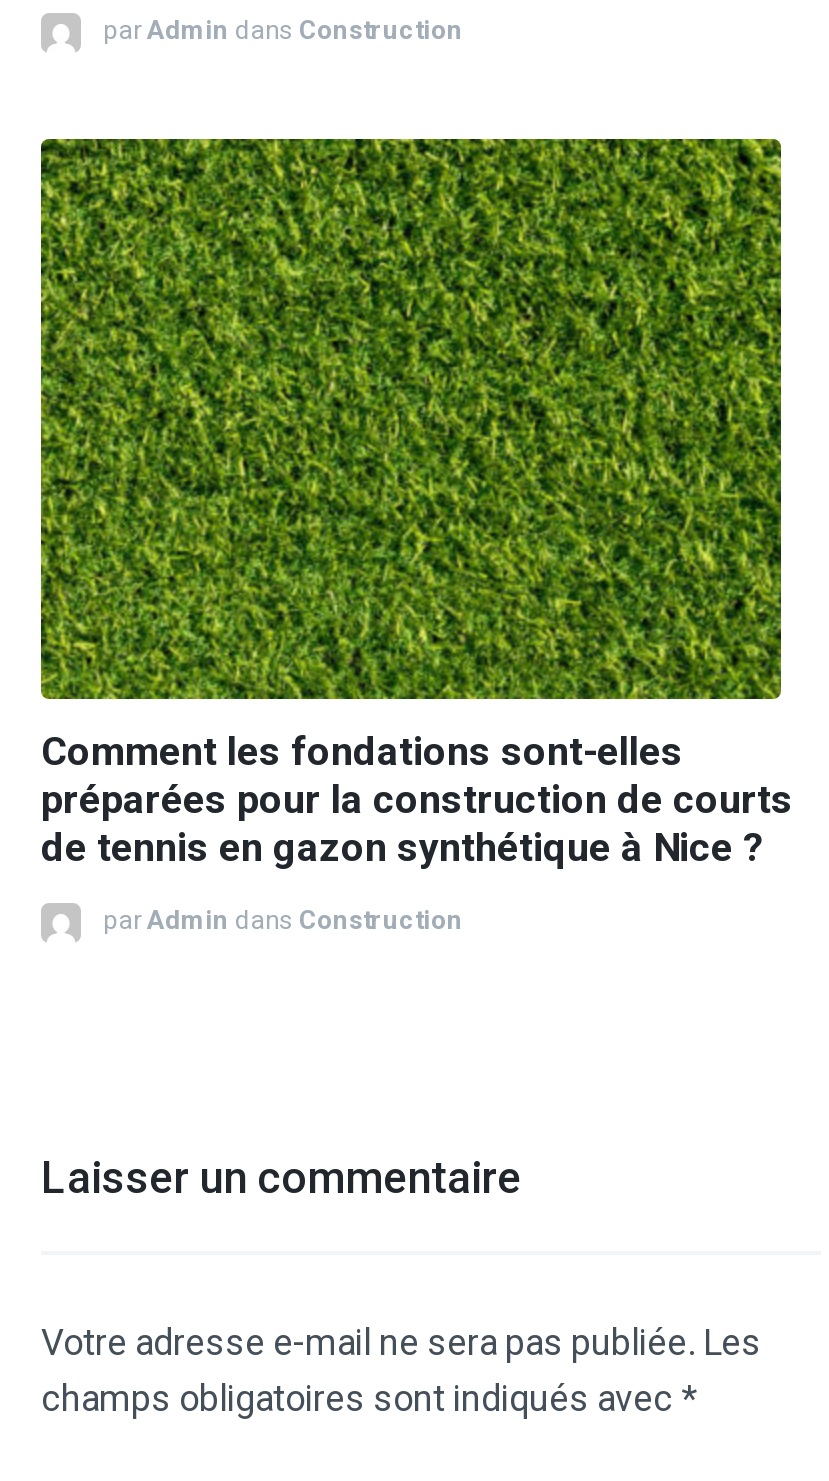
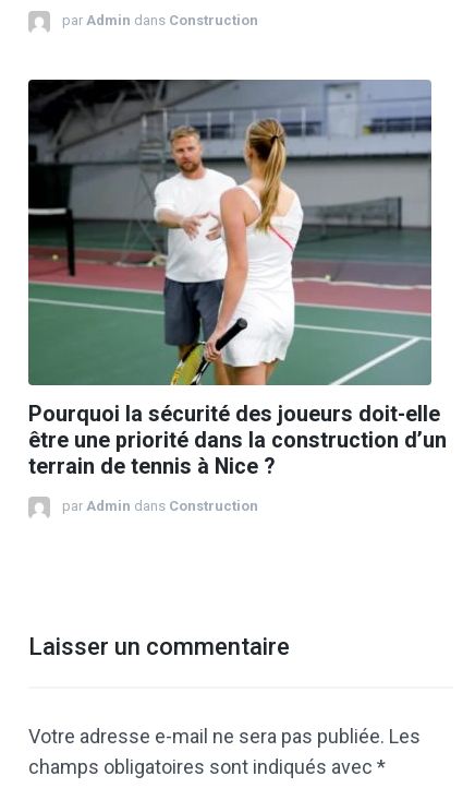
[39,137,793,872] [image] | Comment les fondations sont-elles | préparées pour la construction de courts | de tennis en gazon synthétique à Nice ? -> [27,79,447,480] [image] | Pourquoi la sécurité des joueurs doit-elle | être une priorité dans la construction d’un | terrain de tennis à Nice ?

